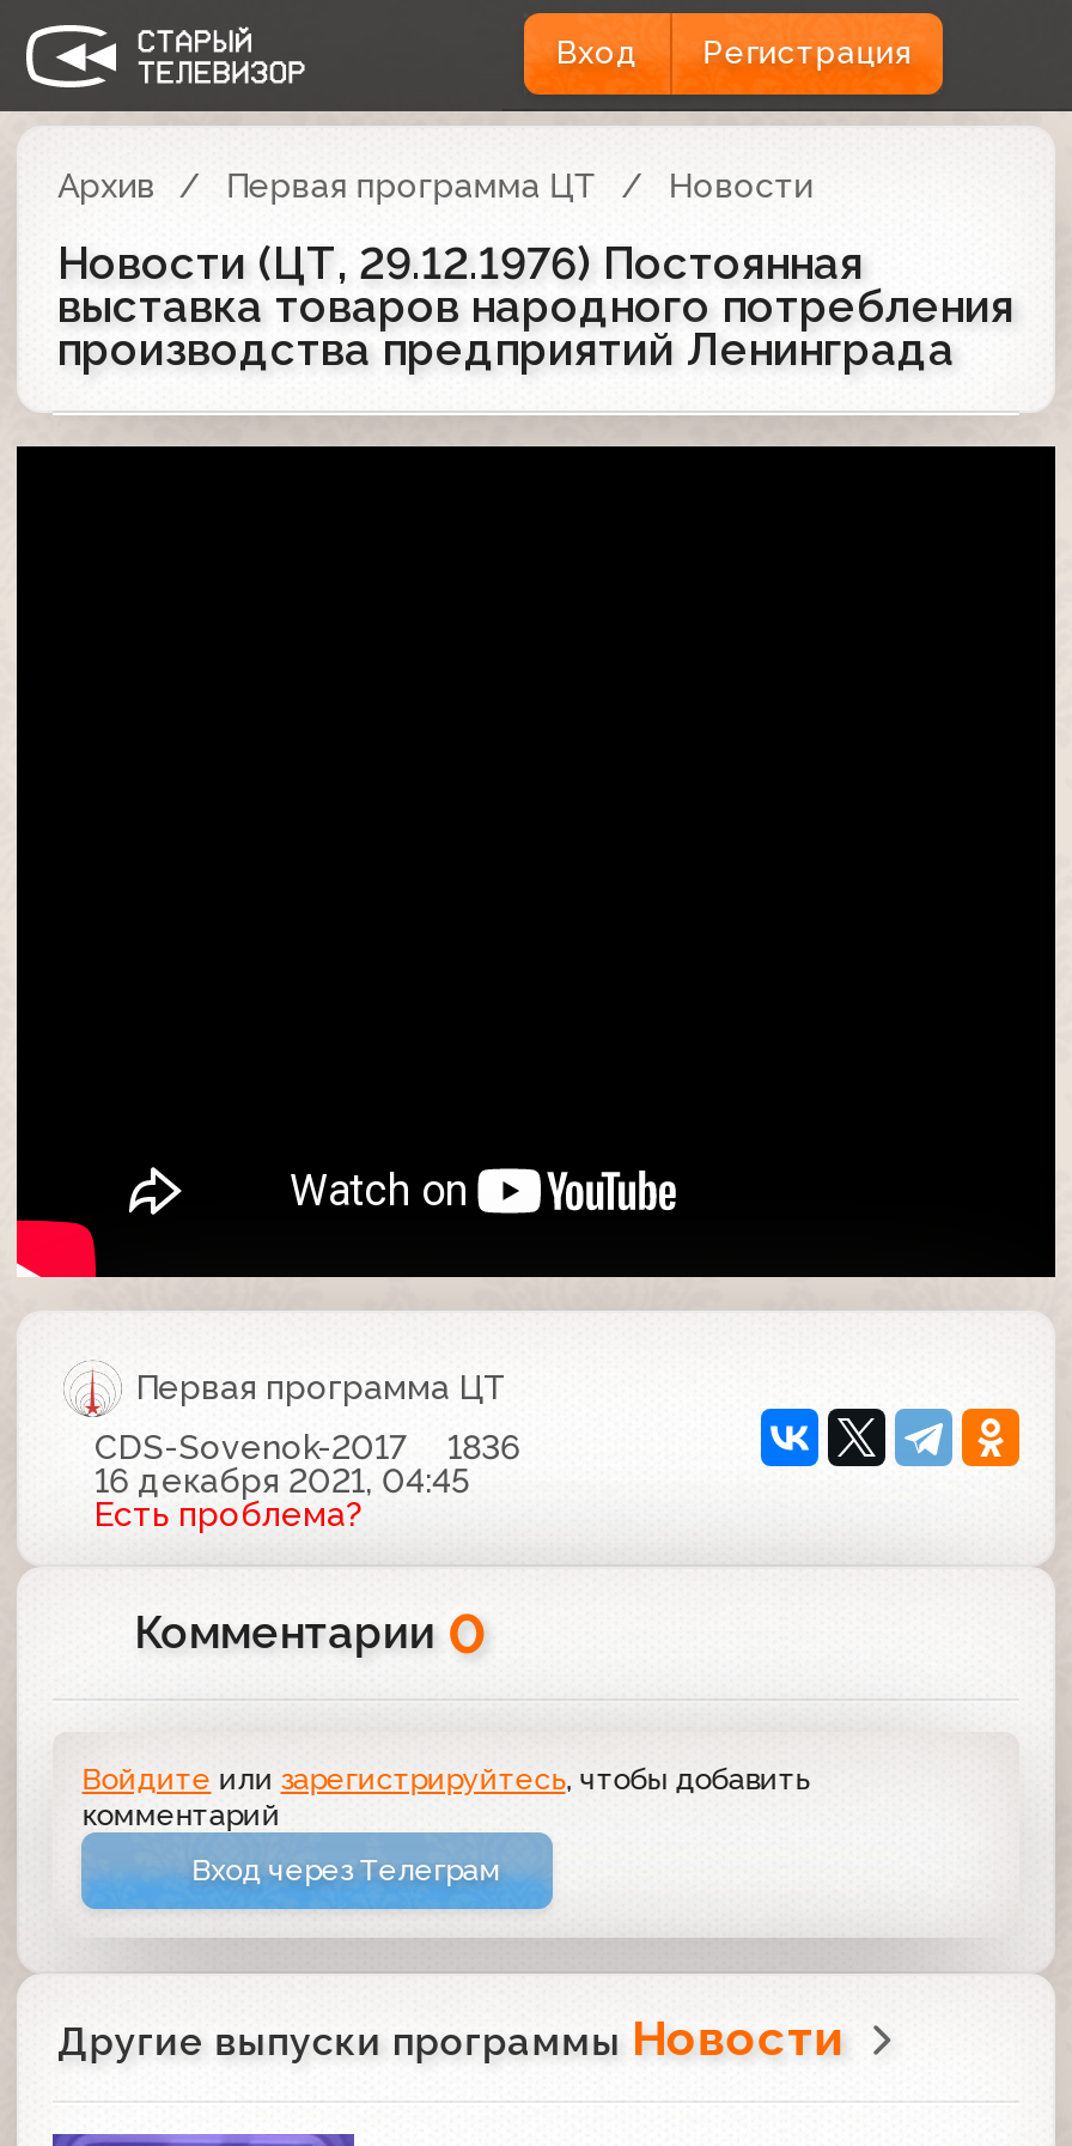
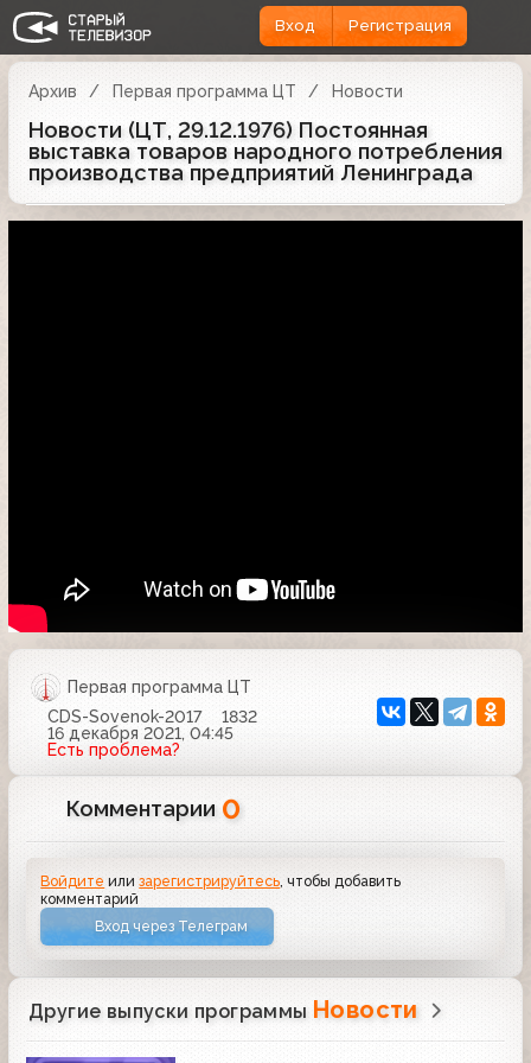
[95,1427,519,1465] CDS-Sovenok-2017 1836 -> [47,707,257,726] CDS-Sovenok-2017 1832

